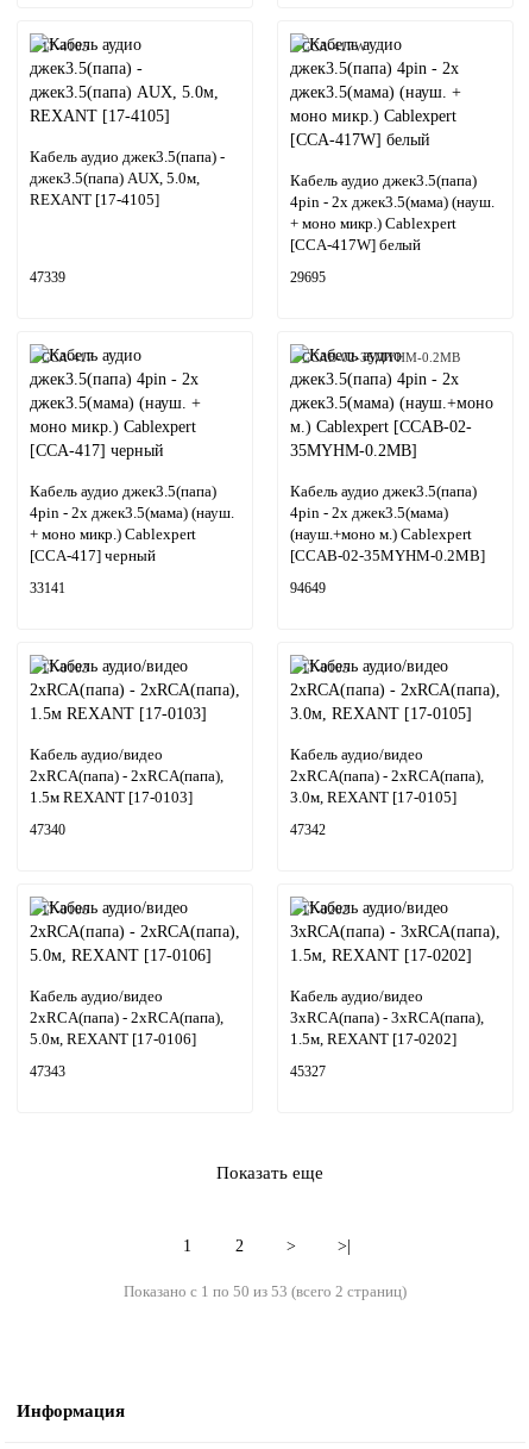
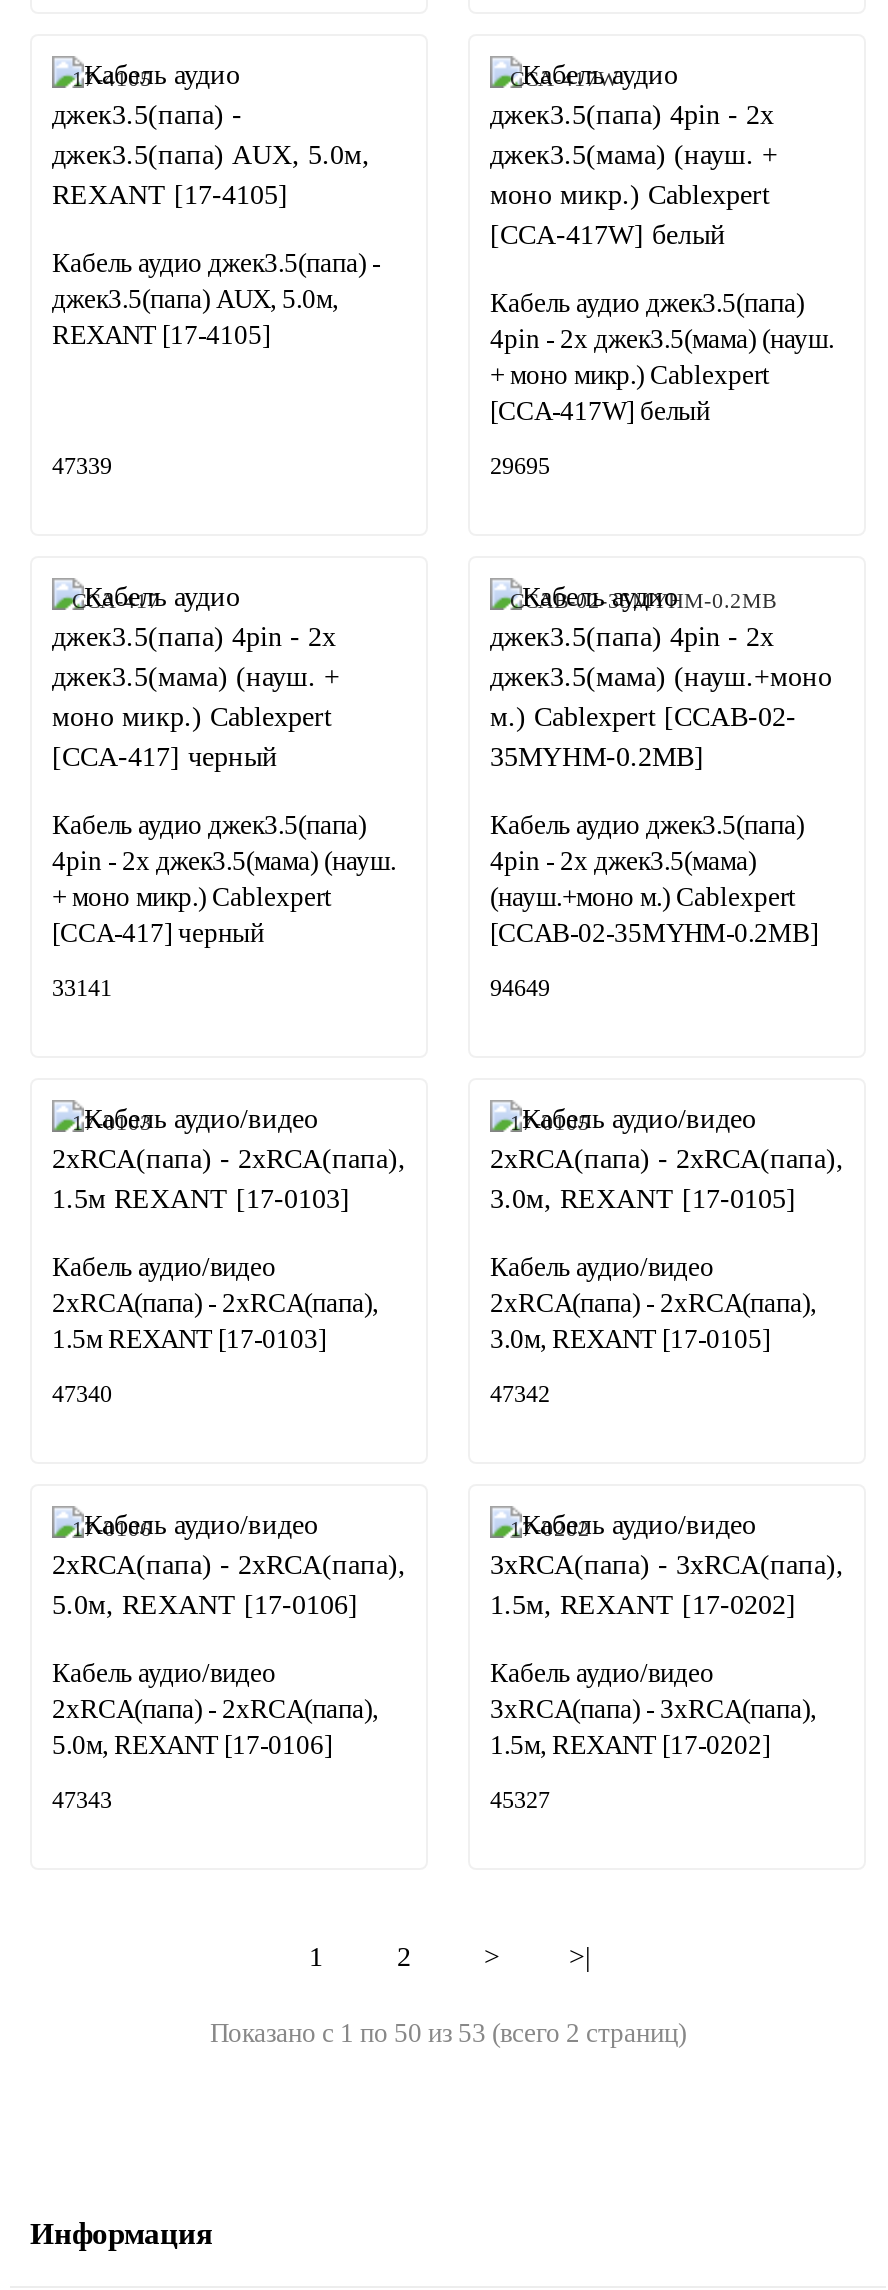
[216,1161,323,1182] Показать еще -> none

